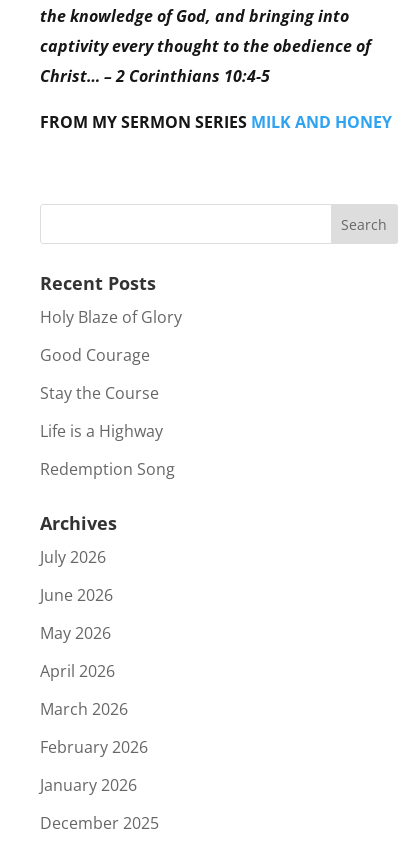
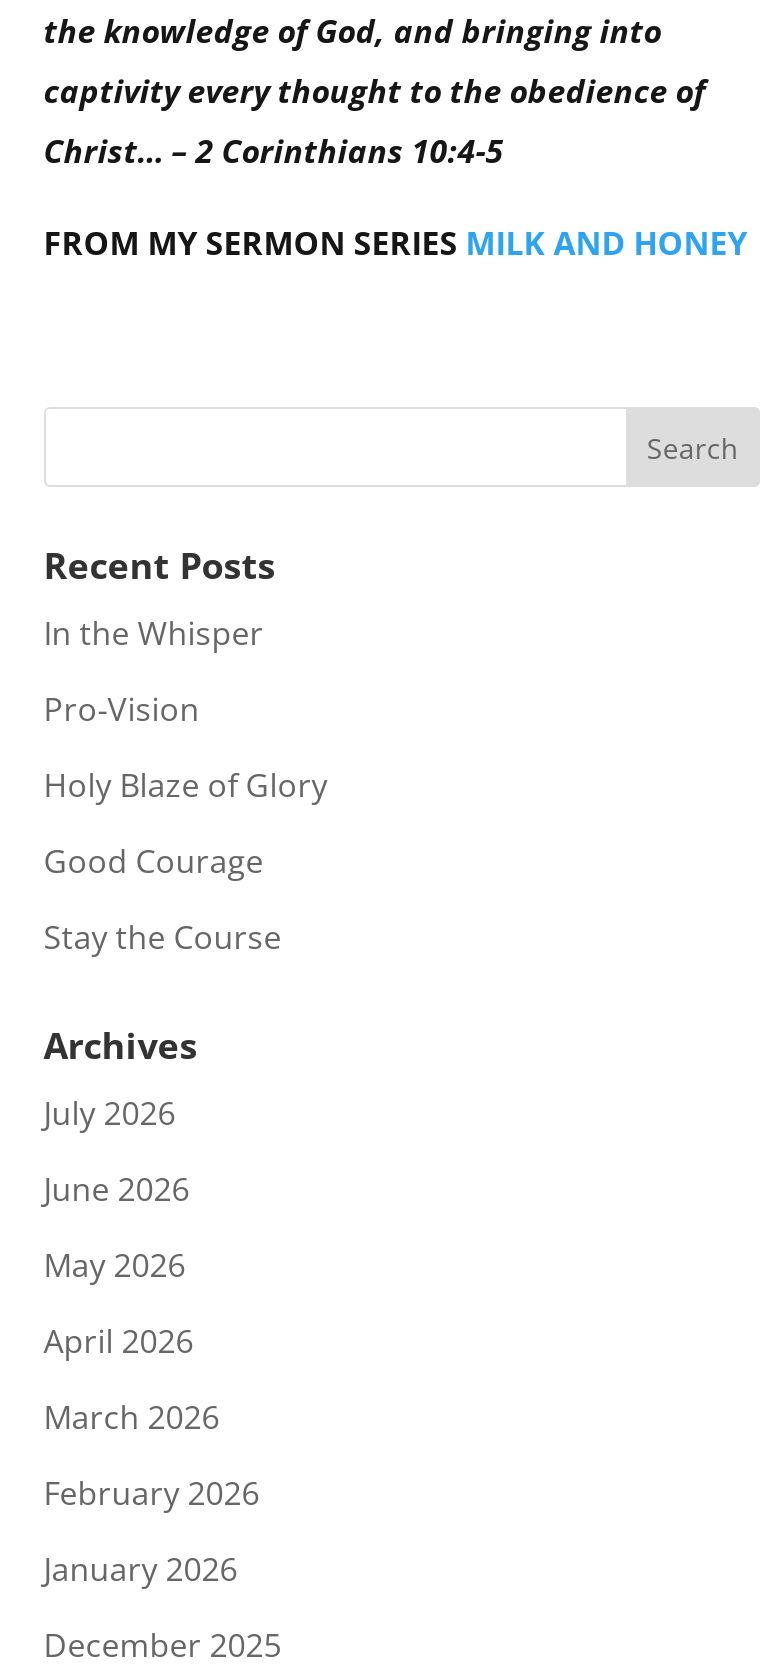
none -> [44,611,264,731] In the Whisper | Pro-Vision
moved [40,306,182,404] -> [44,763,328,959]: Holy Blaze of Glory | Good Courage | Stay the Course
[40,420,175,480] Life is a Highway | Redemption Song -> none

